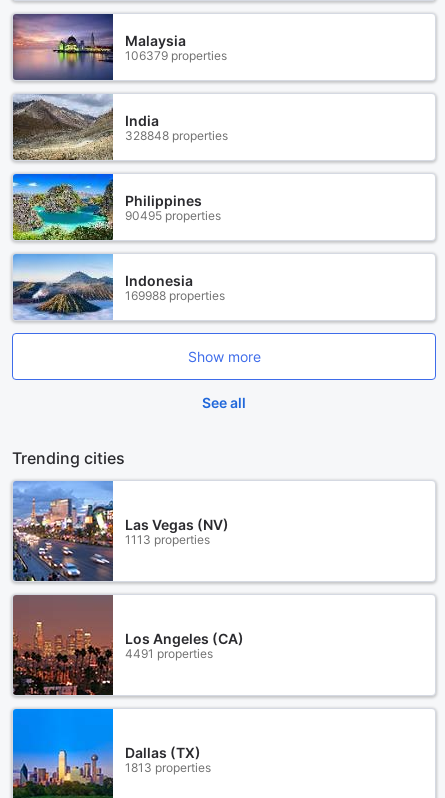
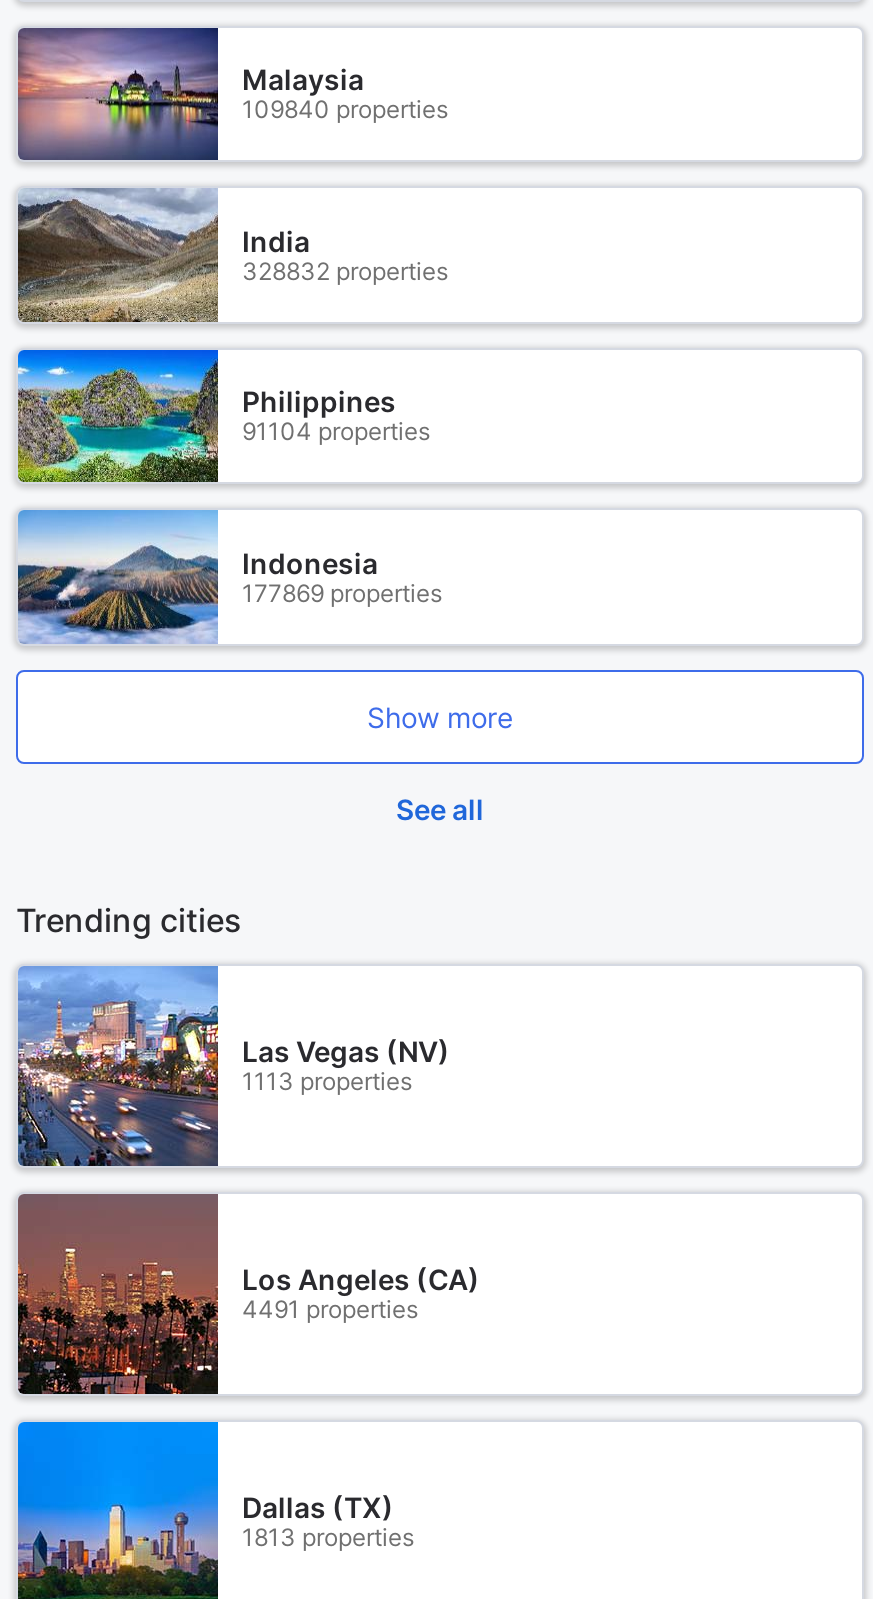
[125,47,227,62] 106379 properties -> [242,95,448,125] 109840 properties
[125,127,228,142] 328848 properties -> [242,256,448,286] 328832 properties
[125,207,221,222] 90495 properties -> [242,417,430,447] 91104 properties
[125,287,225,302] 169988 properties -> [242,578,442,608] 177869 properties

